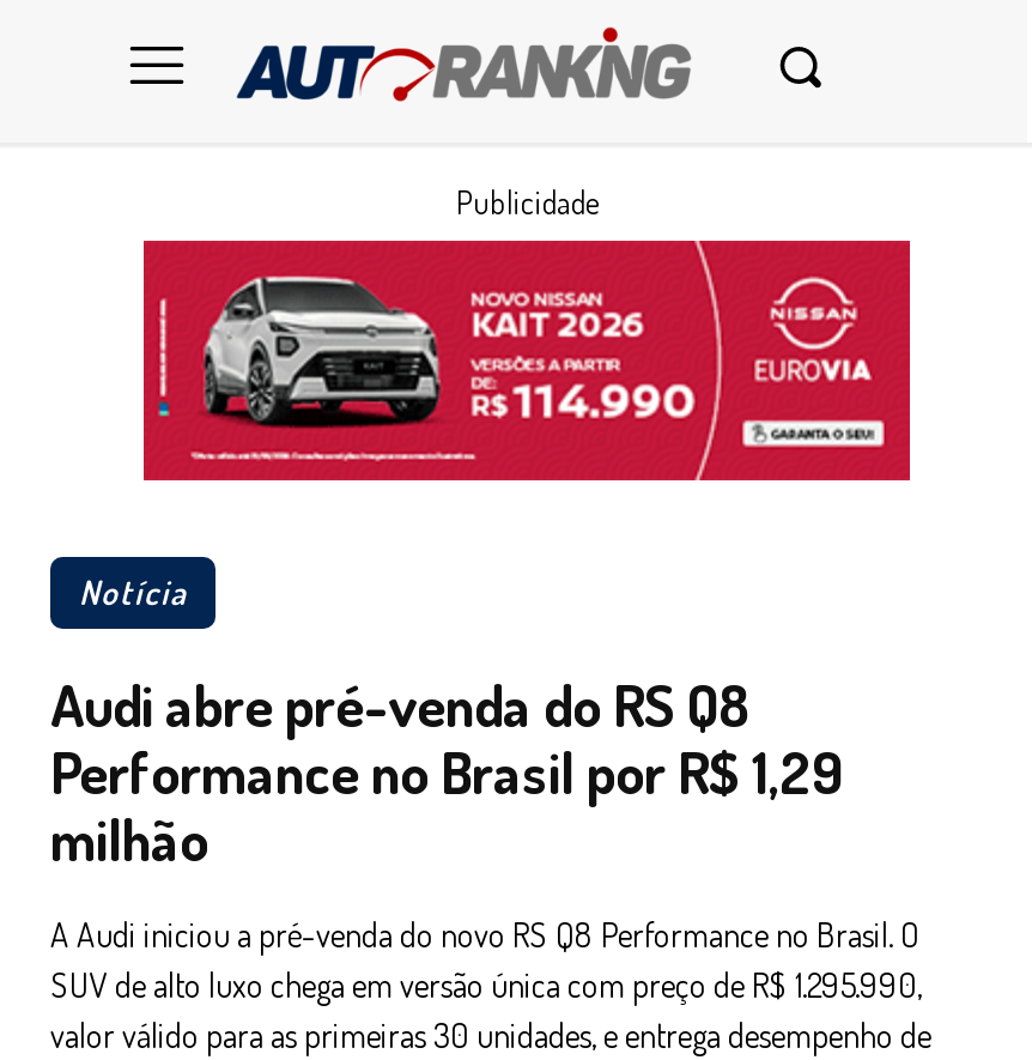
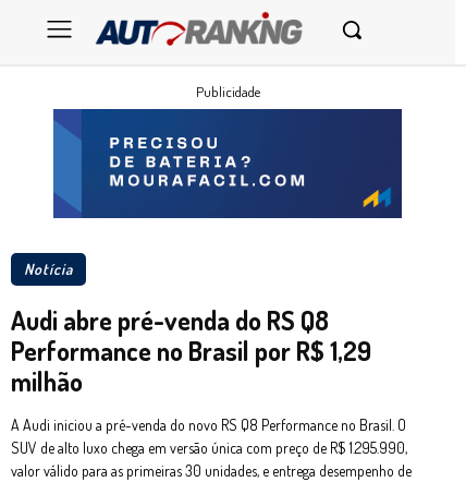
[141,238,912,483] [image] -> [52,108,403,219] [image]

